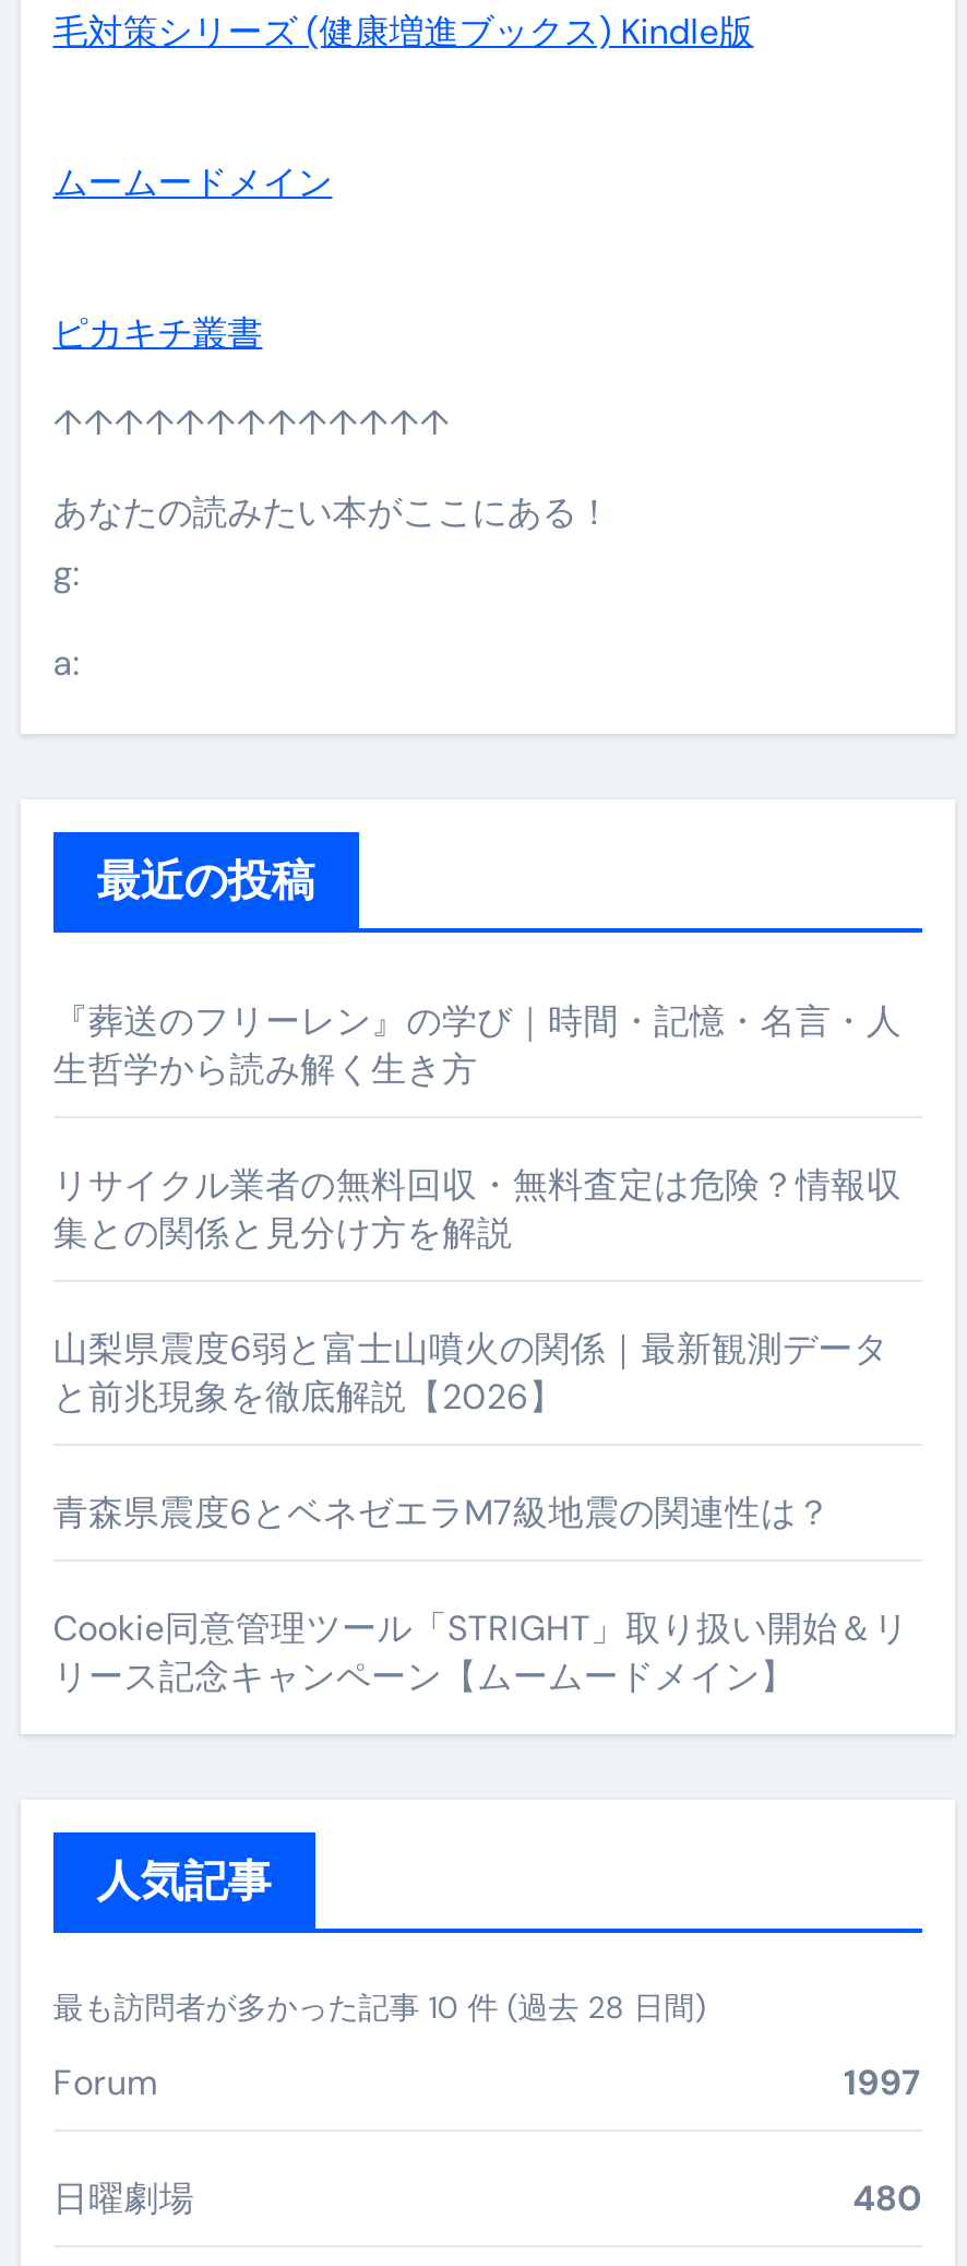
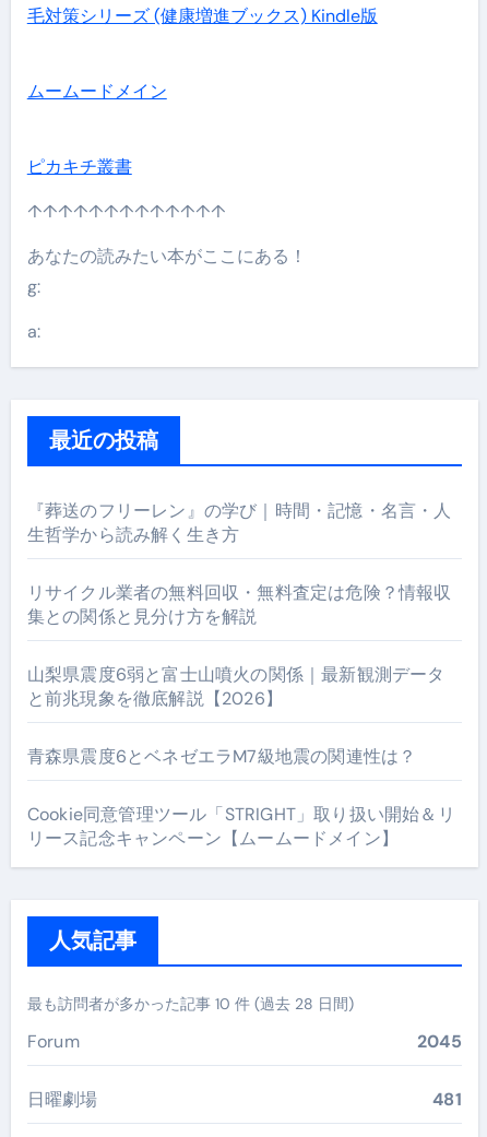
[843,2060,922,2105] 1997 -> [417,1030,462,1053] 2045
[853,2175,922,2221] 480 -> [433,1088,462,1111] 481

